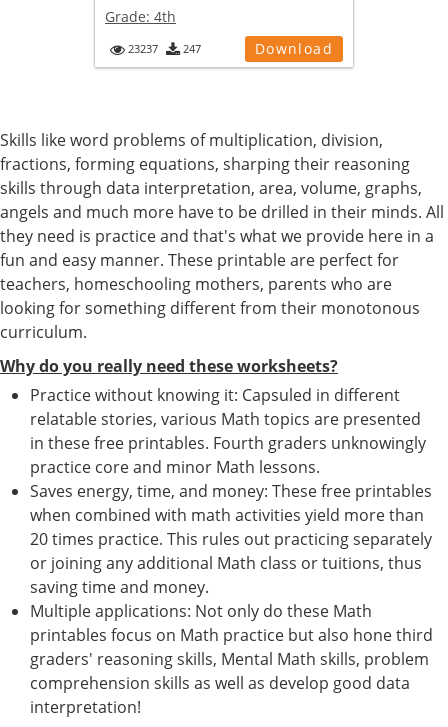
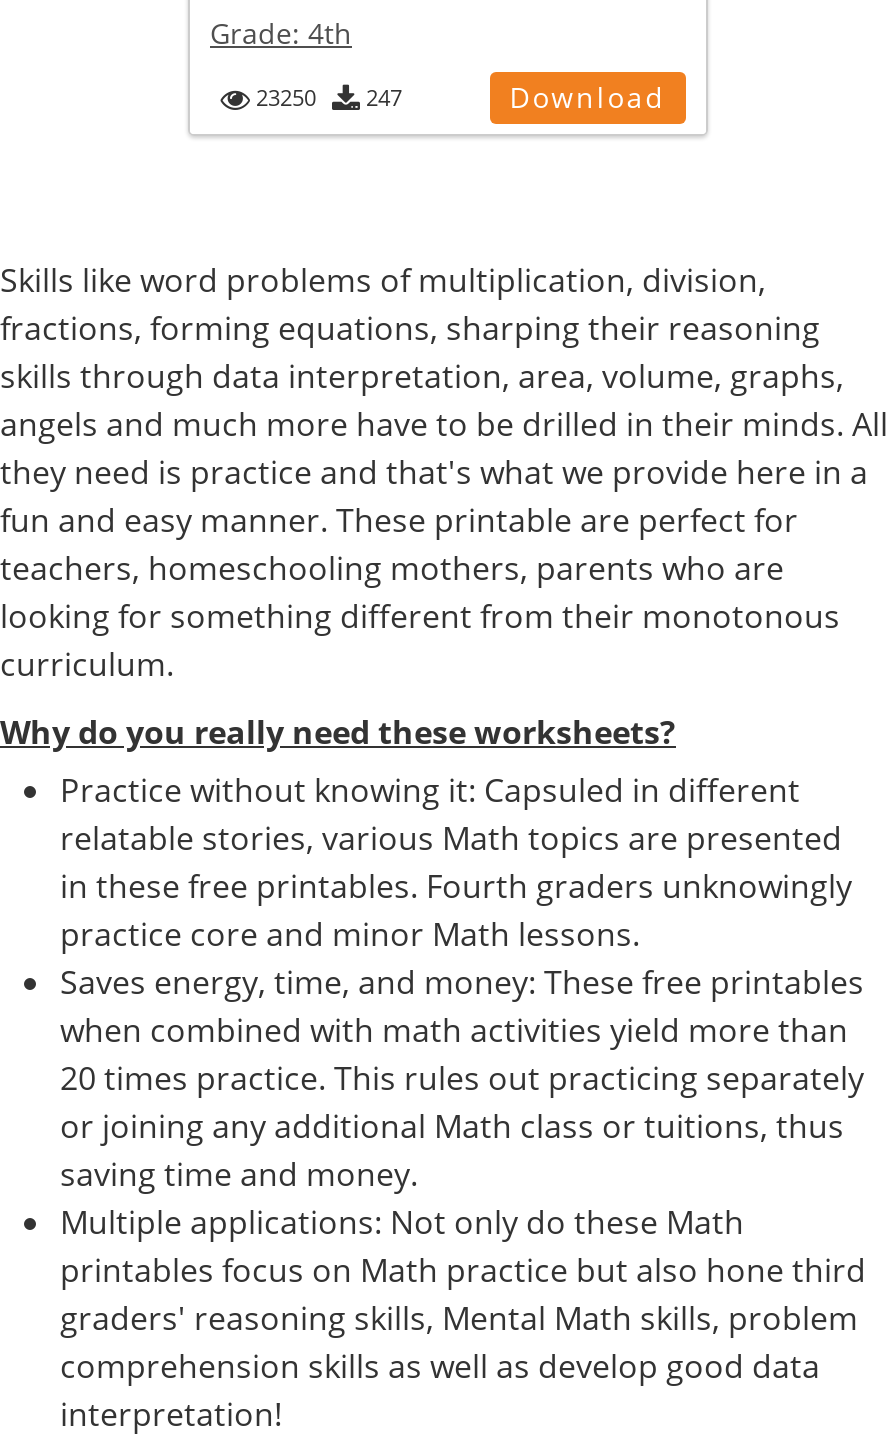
[128,41,201,56] 23237 247 -> [256,81,402,111] 23250 247

